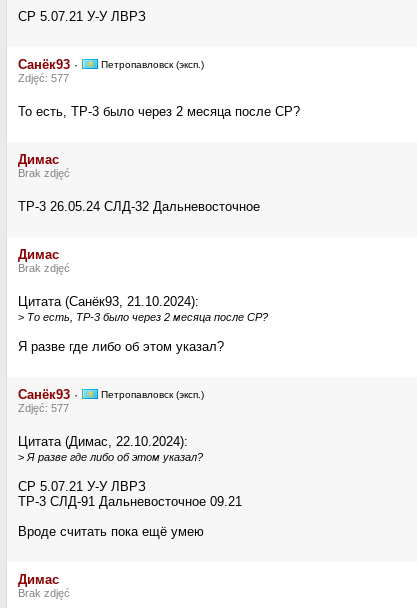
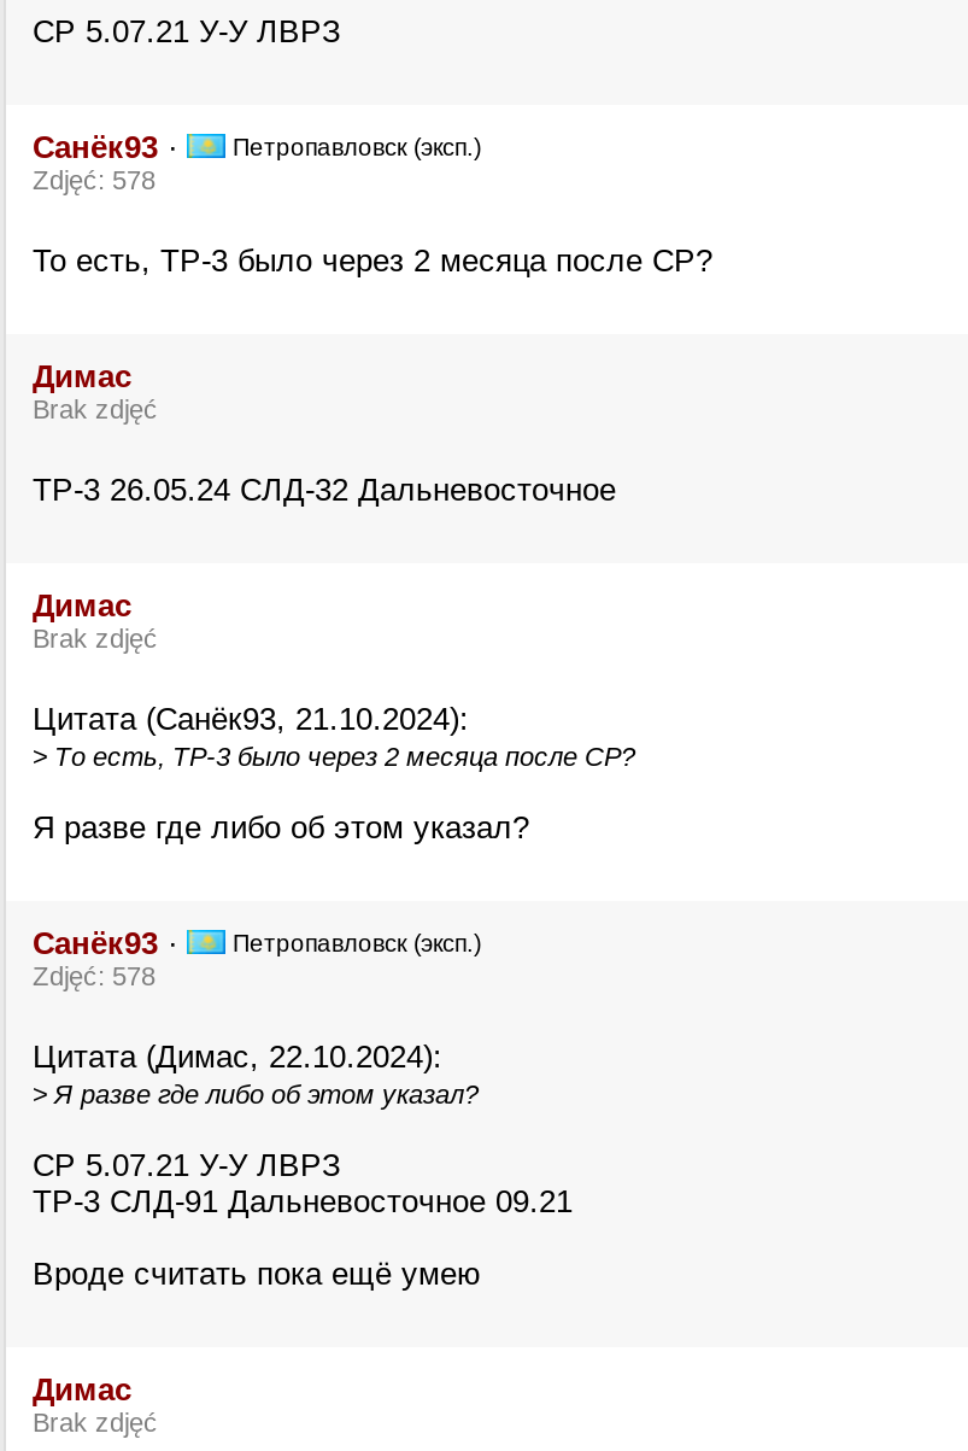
[18,72,69,84] Zdjęć: 577 -> [33,165,156,194] Zdjęć: 578
[18,402,69,414] Zdjęć: 577 -> [33,961,156,990] Zdjęć: 578

